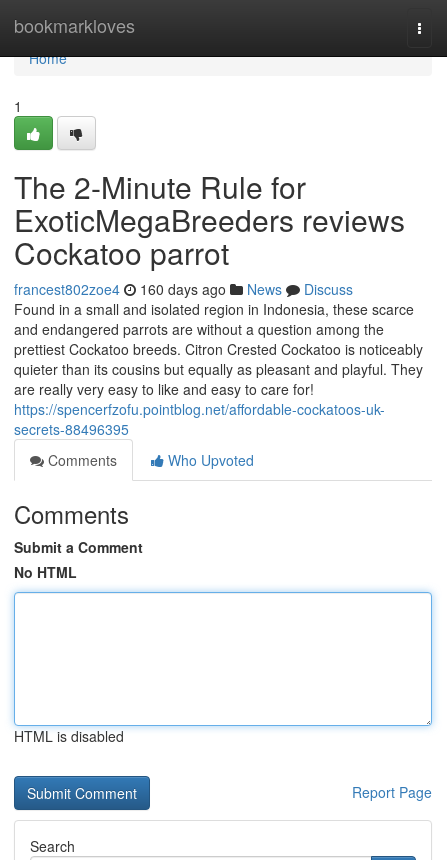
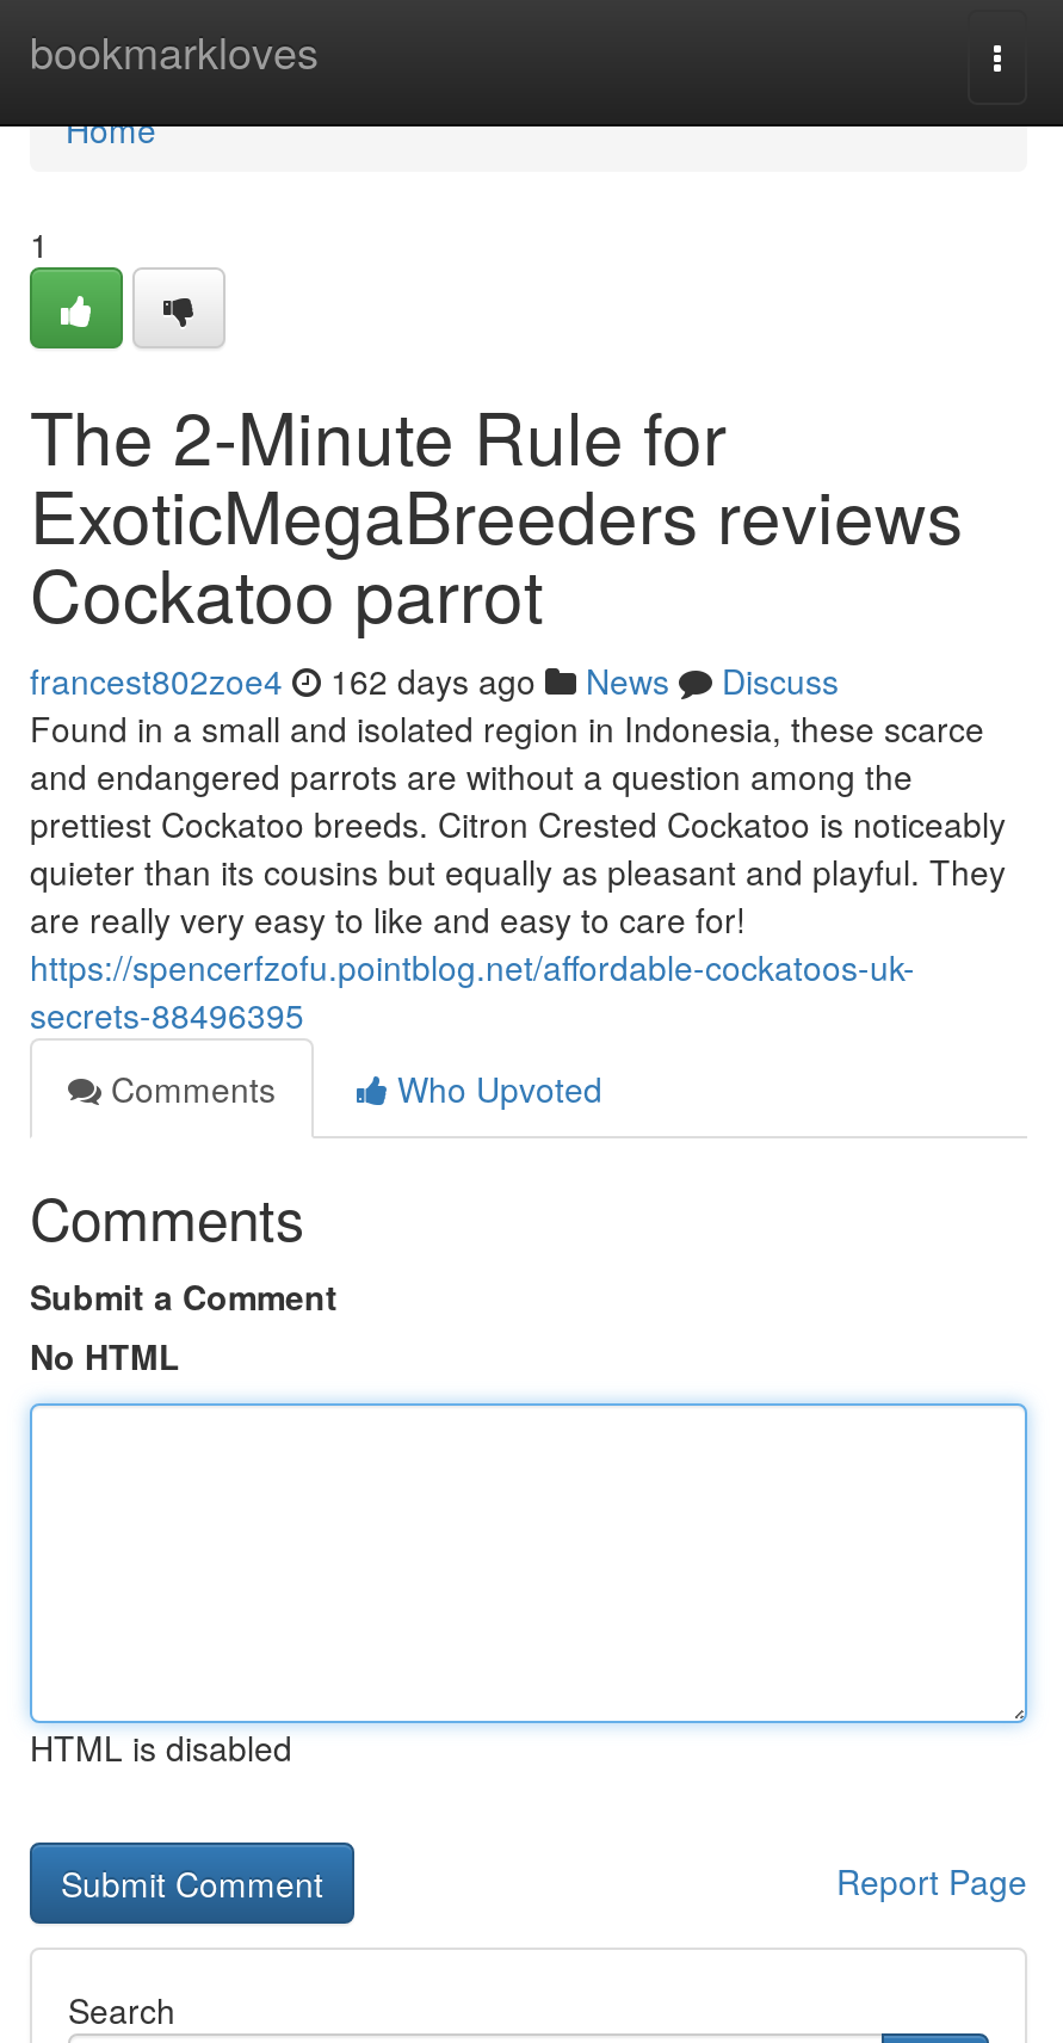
[14,279,353,299] francest802zoe4 160 days ago News Discuss -> [30,656,839,704] francest802zoe4 162 days ago News Discuss

